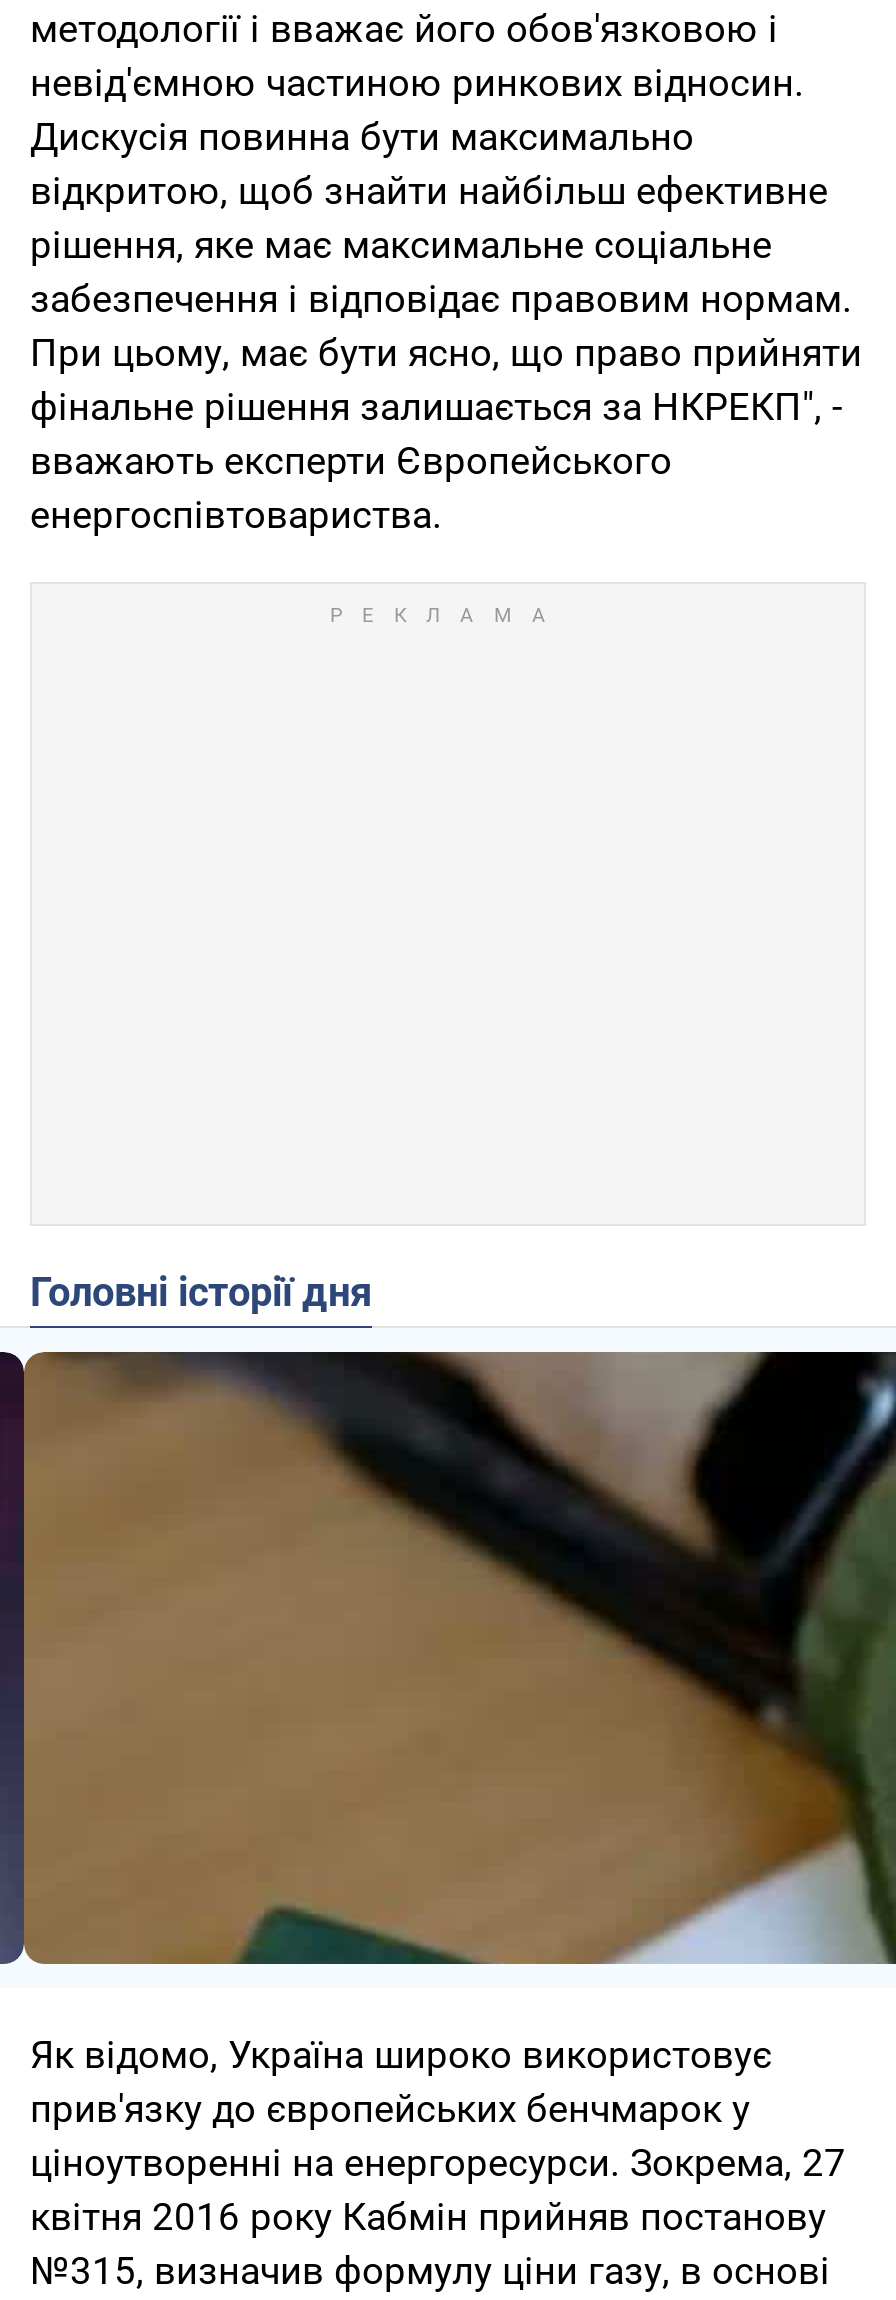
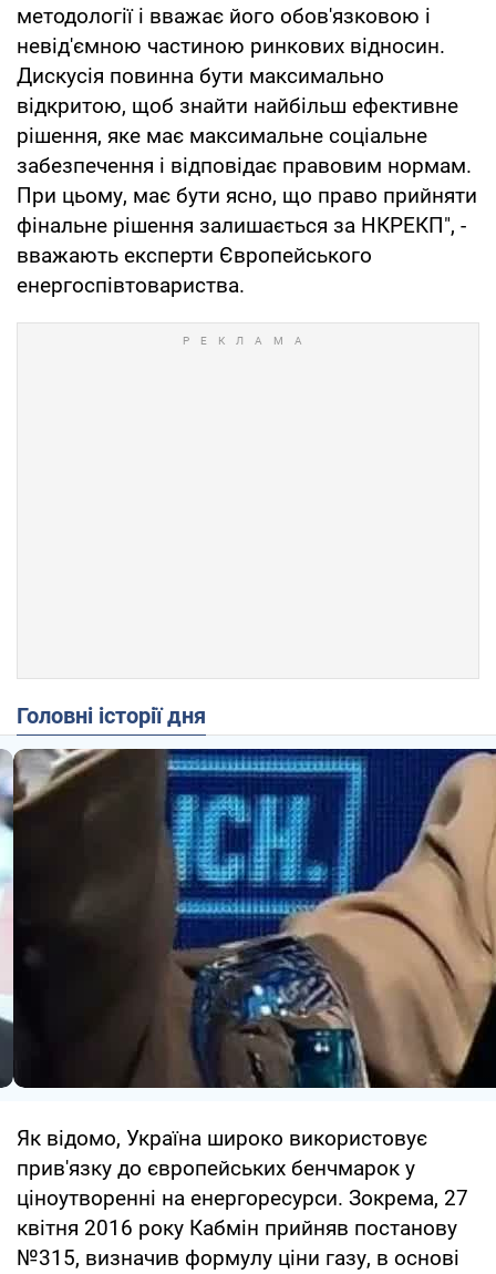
[6,1350,890,1966] [image] -> [3,748,493,1089] [image]

